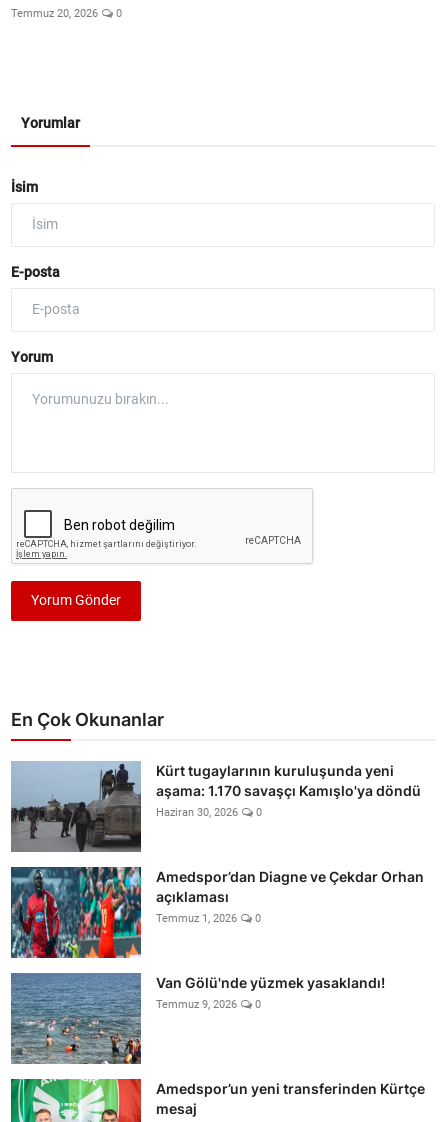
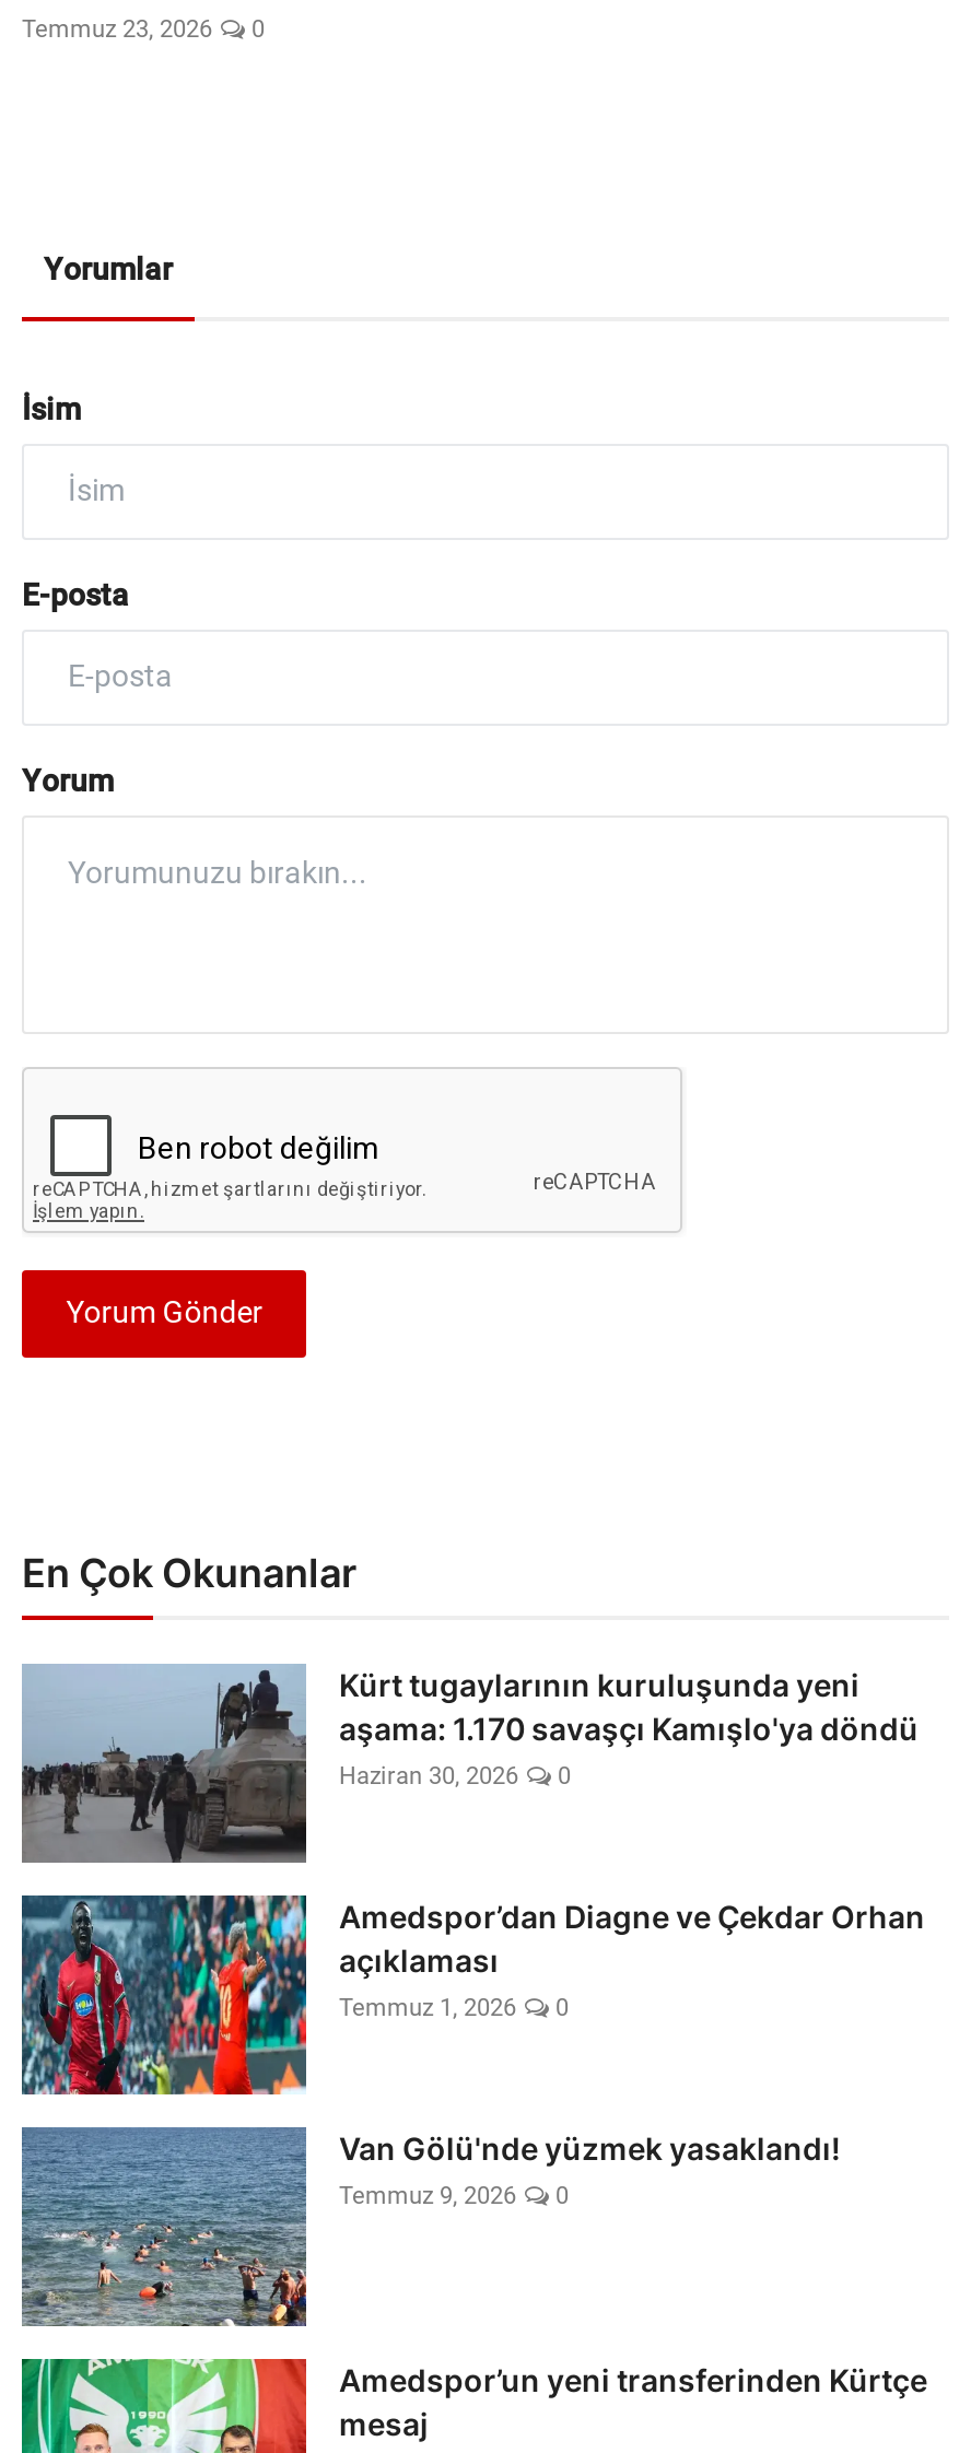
[11,7,122,20] Temmuz 20, 2026 0 -> [22,15,265,43] Temmuz 23, 2026 0

